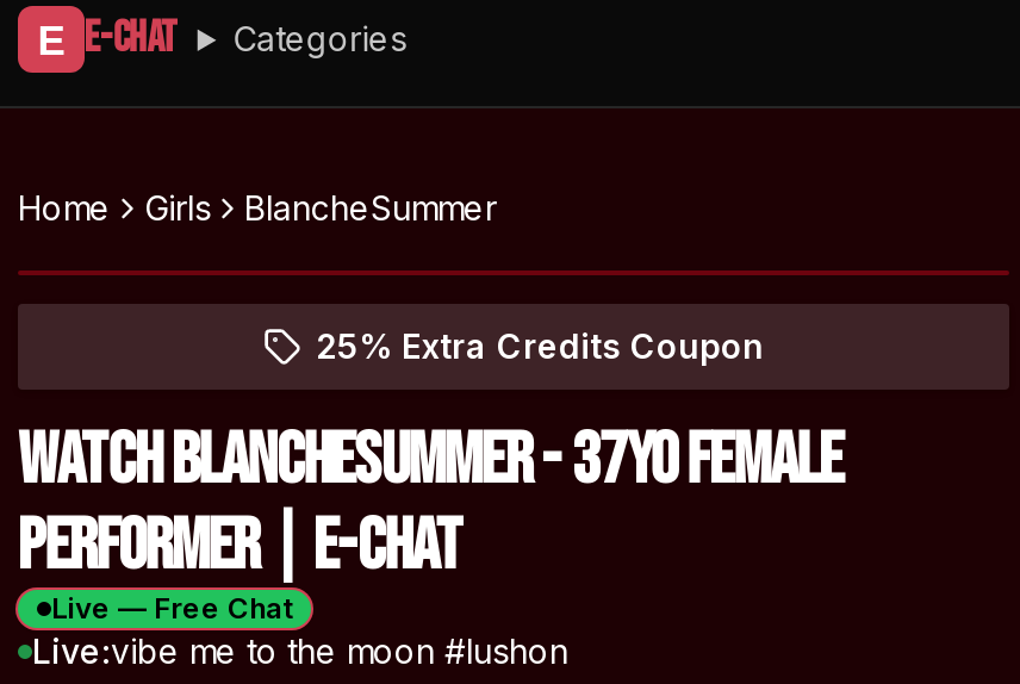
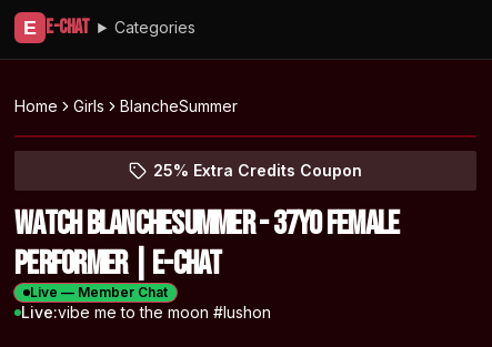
[51,590,292,626] Live — Free Chat -> [30,284,168,300] Live — Member Chat

